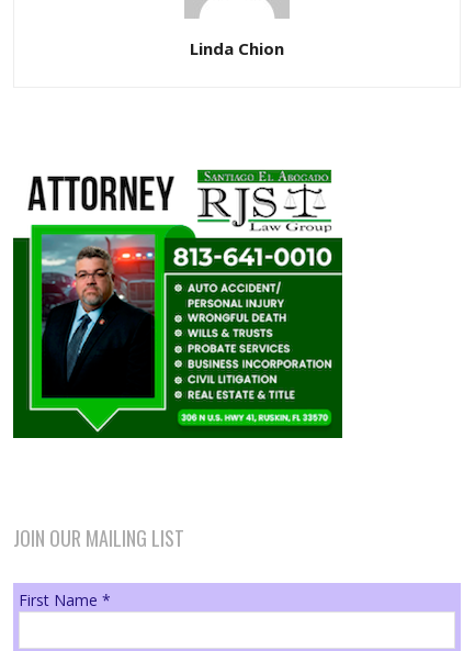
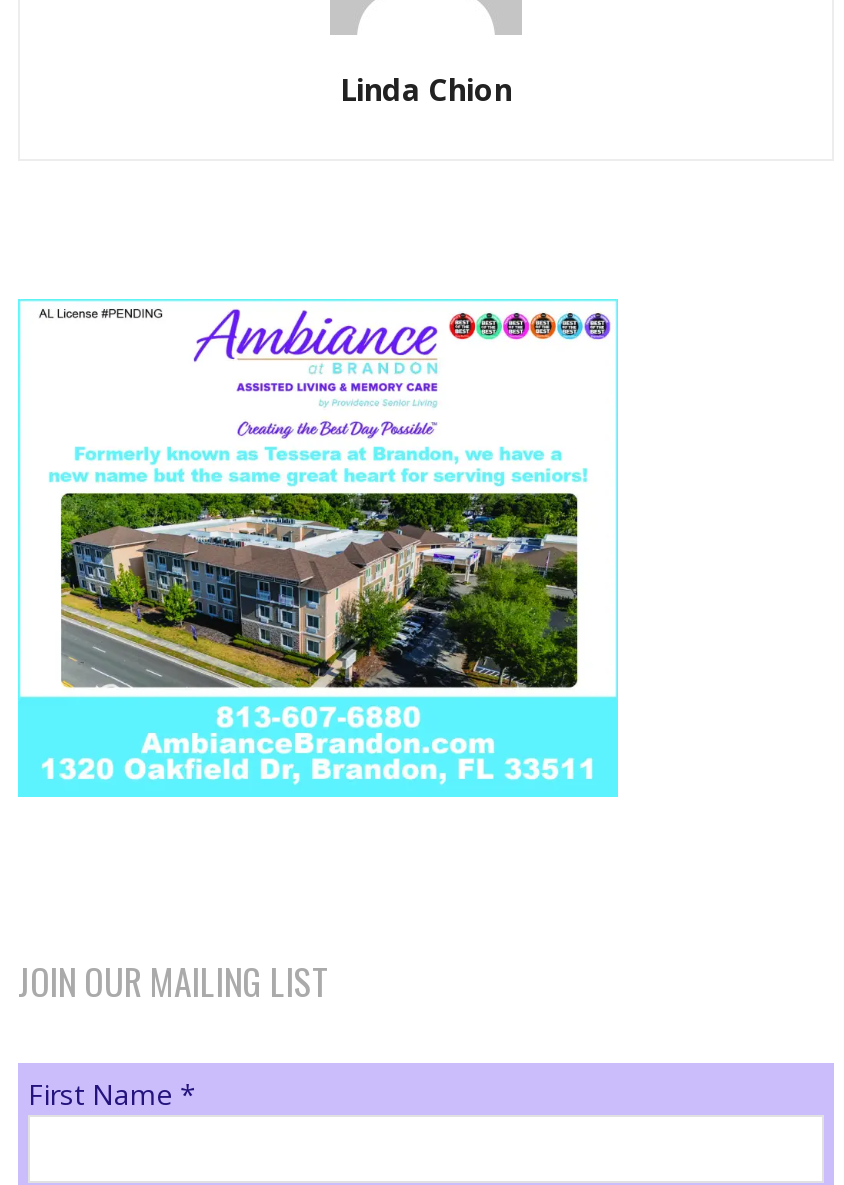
[12,165,343,439] [image] -> [16,298,620,798] [image]

